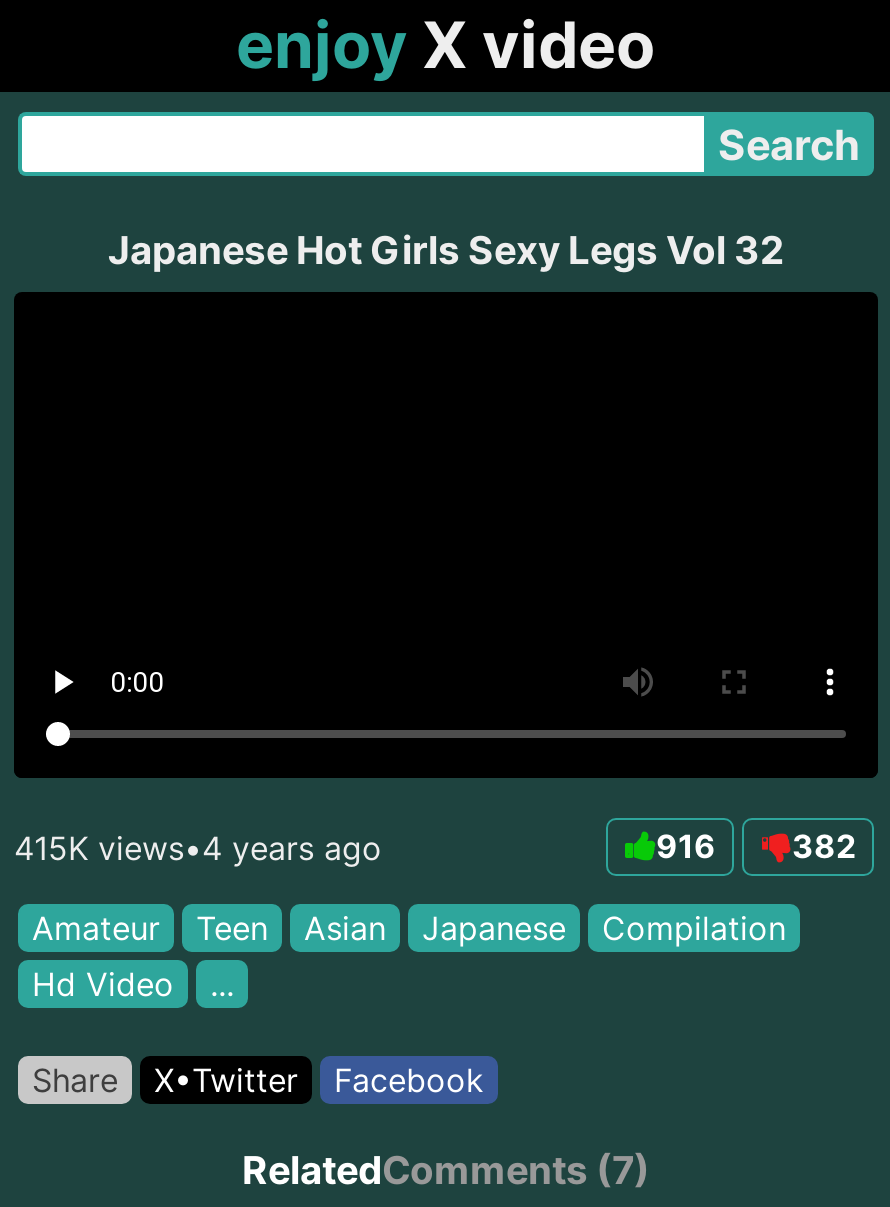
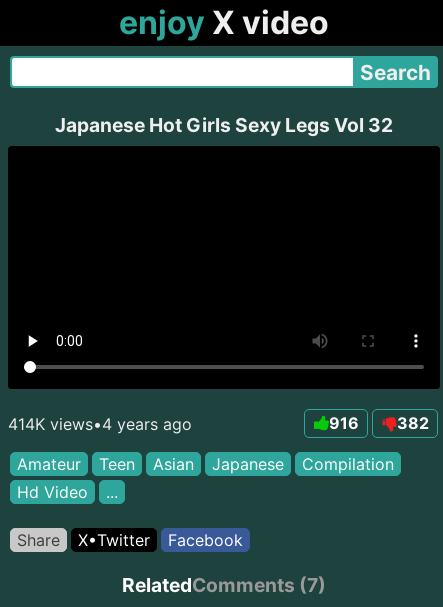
[14,827,382,867] 415K views•4 years ago -> [8,413,192,433] 414K views•4 years ago

